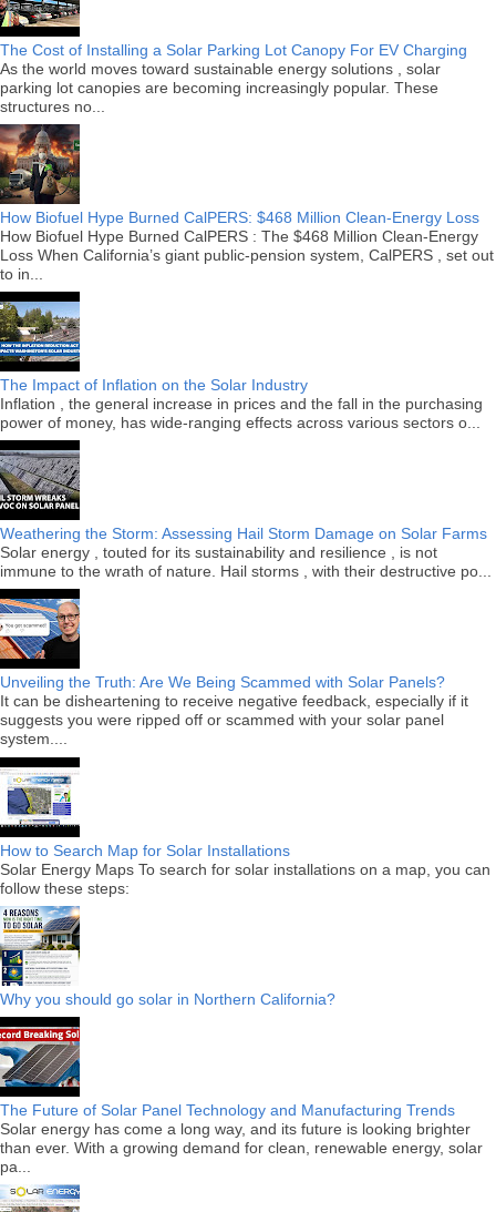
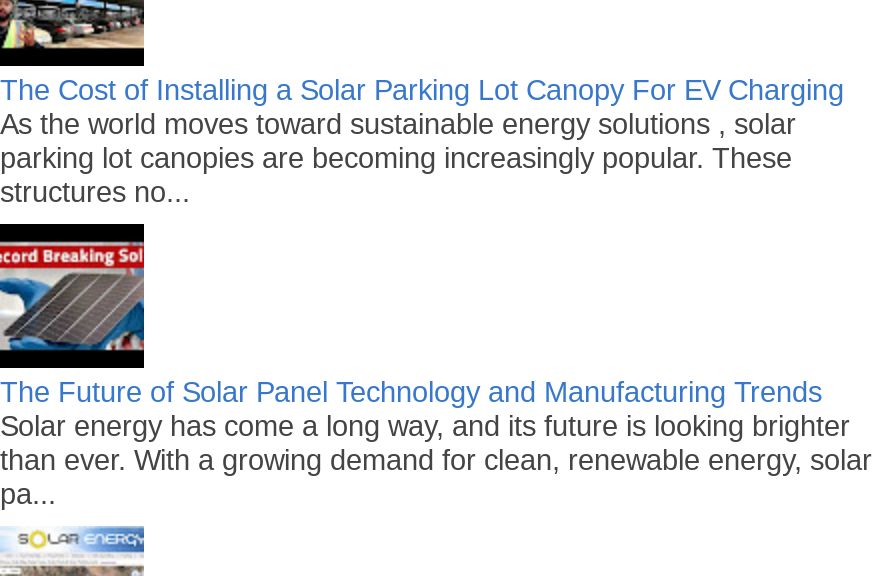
[0,123,494,283] [image] | How Biofuel Hype Burned CalPERS: $468 Million Clean-Energy Loss | How Biofuel Hype Burned CalPERS : The $468 Million Clean-Energy | Loss When California’s giant public-pension system, CalPERS , set out | to in... -> none
[0,291,483,431] [image] | The Impact of Inflation on the Solar Industry | Inflation , the general increase in prices and the fall in the purchasing | power of money, has wide-ranging effects across various sectors o... -> none
[0,440,492,580] [image] | Weathering the Storm: Assessing Hail Storm Damage on Solar Farms | Solar energy , touted for its sustainability and resilience , is not | immune to the wrath of nature. Hail storms , with their destructive po... -> none
[0,589,468,748] [image] | Unveiling the Truth: Are We Being Scammed with Solar Panels? | It can be disheartening to receive negative feedback, especially if it | suggests you were ripped off or scammed with your solar panel | system.... -> none
[0,756,490,897] [image] | How to Search Map for Solar Installations | Solar Energy Maps To search for solar installations on a map, you can | follow these steps: -> none
[0,905,335,1008] [image] | Why you should go solar in Northern California? -> none

